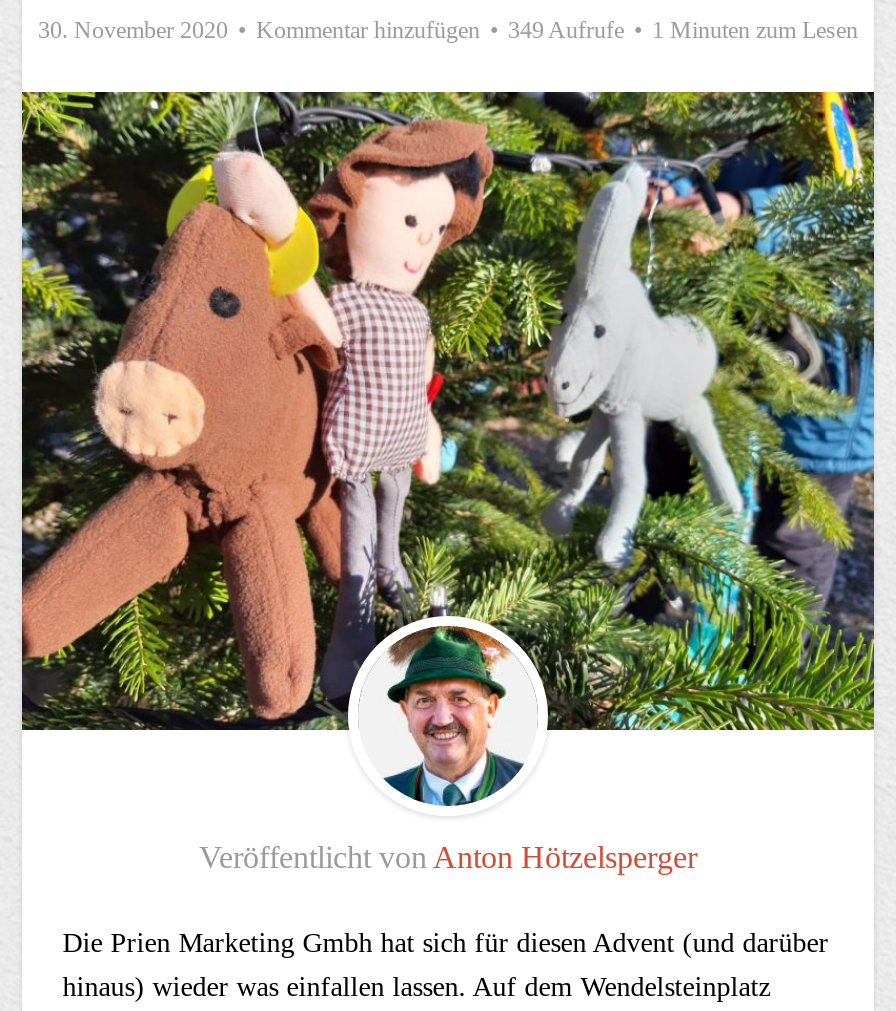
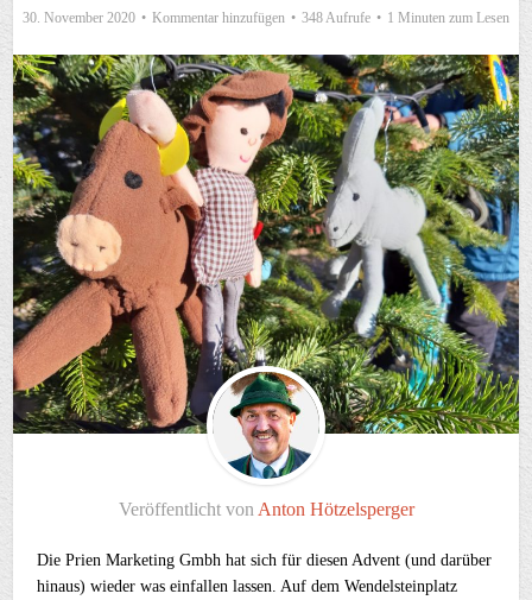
[38,16,858,44] 30. November 2020 Kommentar hinzufügen 349 Aufrufe 1 Minuten zum Lesen -> [23,10,509,26] 30. November 2020 Kommentar hinzufügen 348 Aufrufe 1 Minuten zum Lesen

